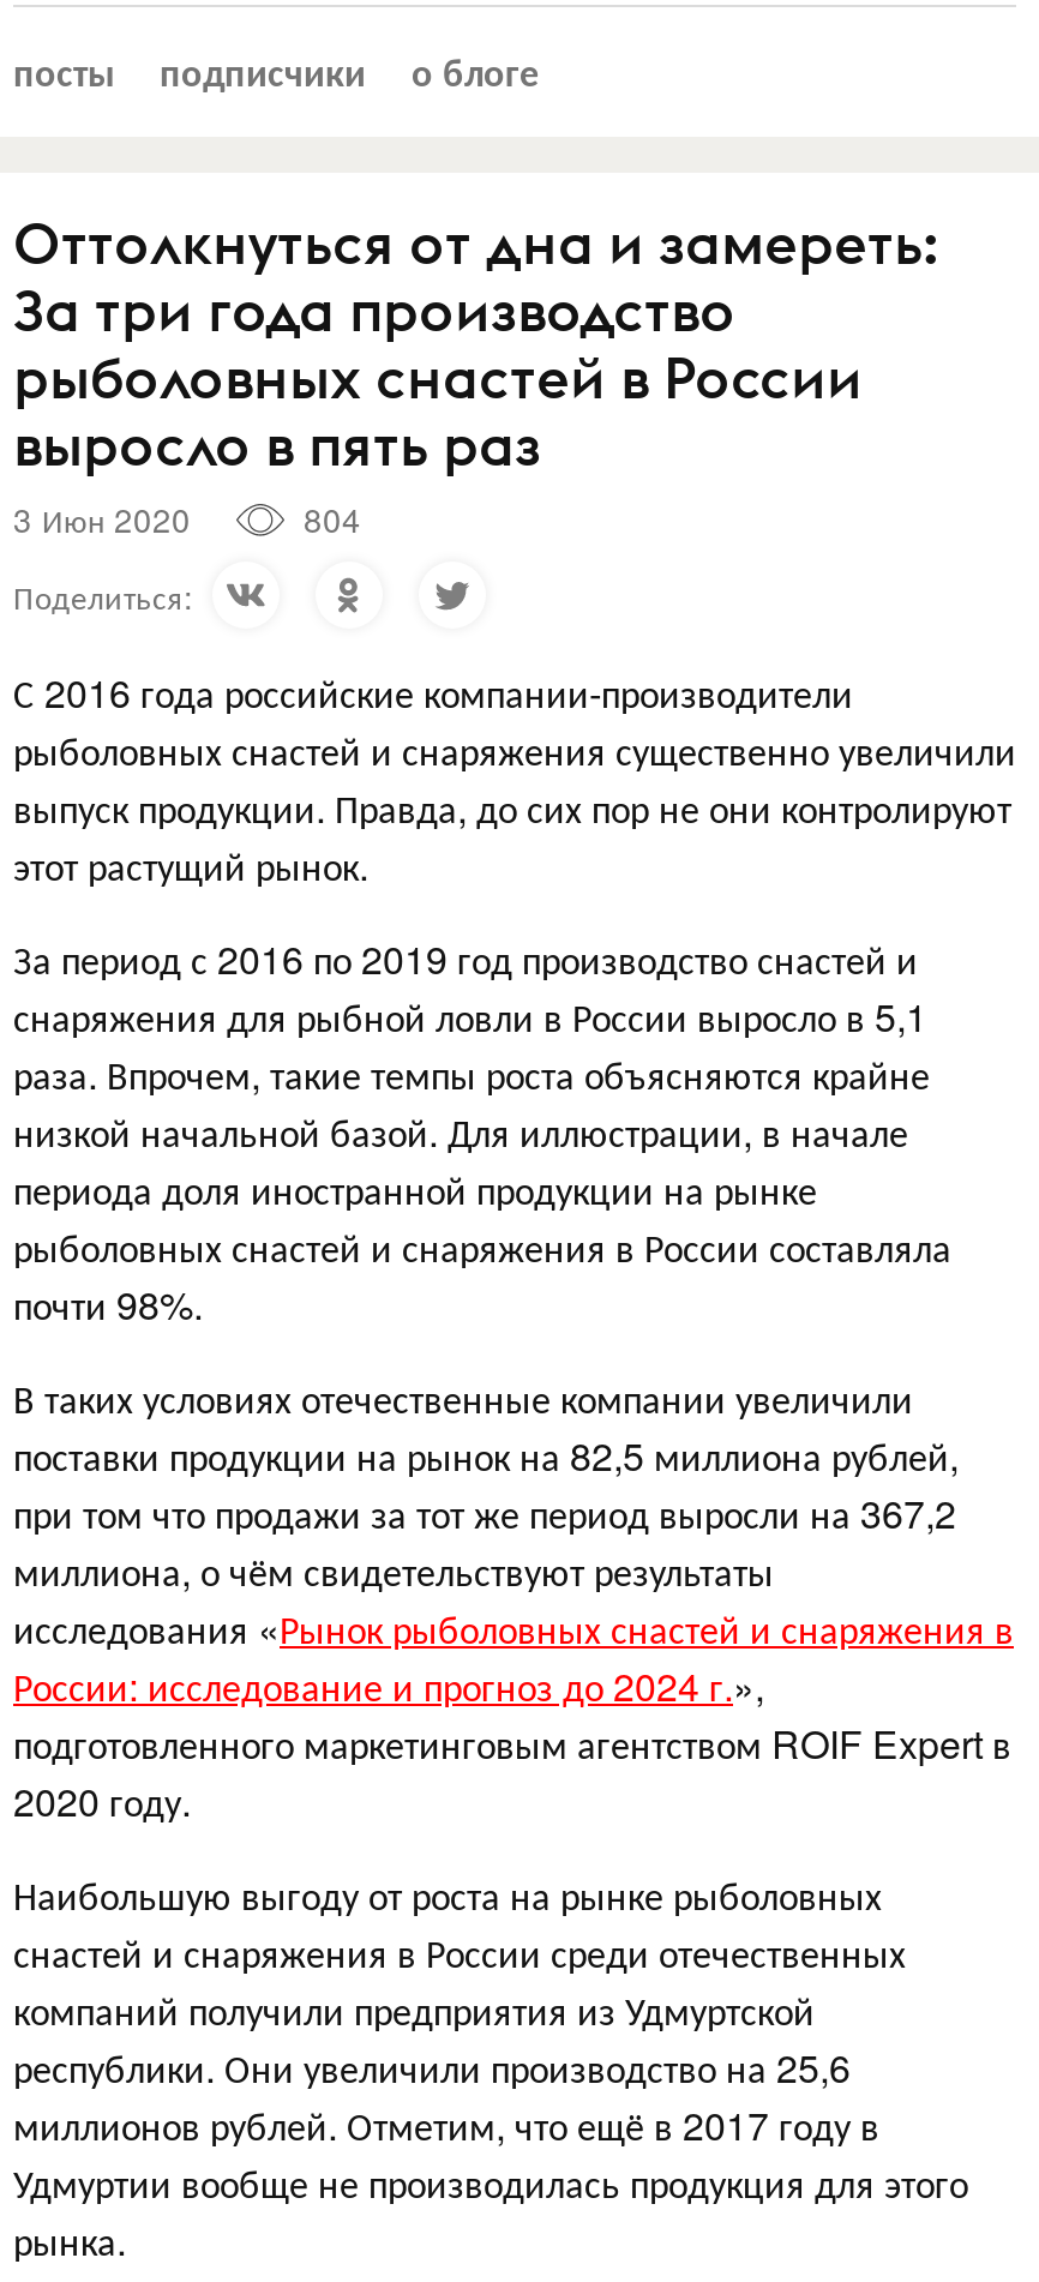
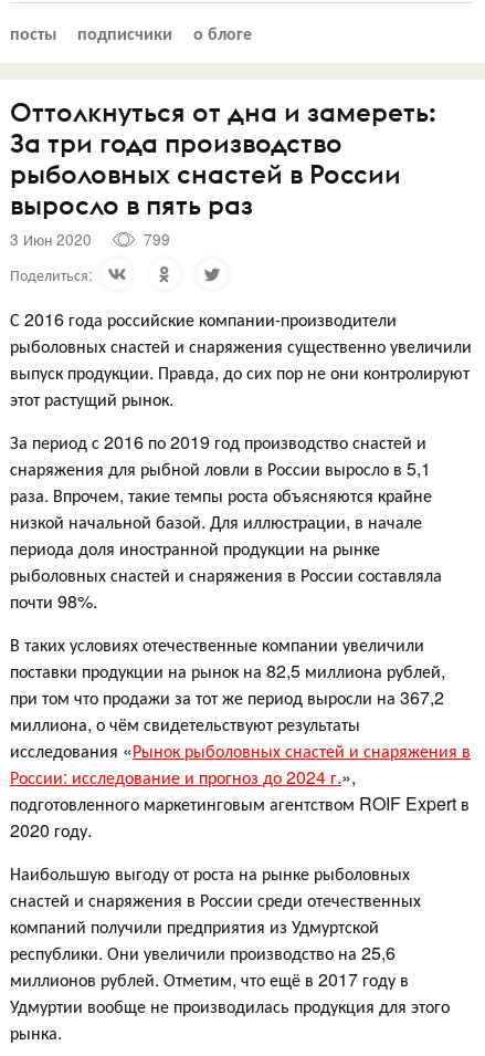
[294,494,361,542] 804 -> [139,228,170,250] 799

